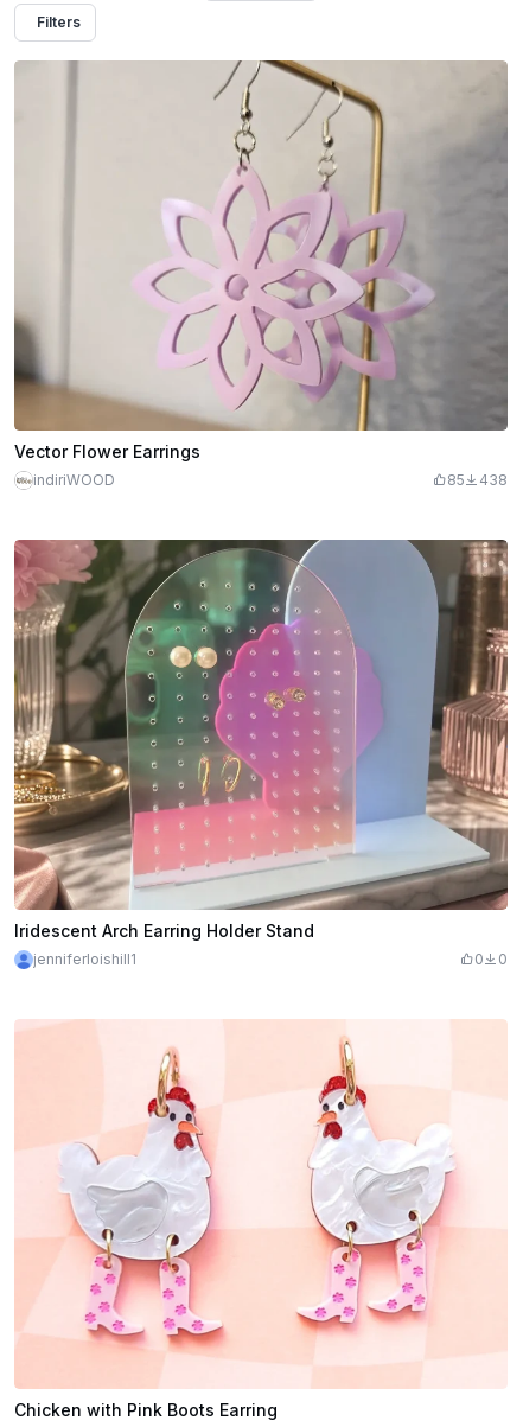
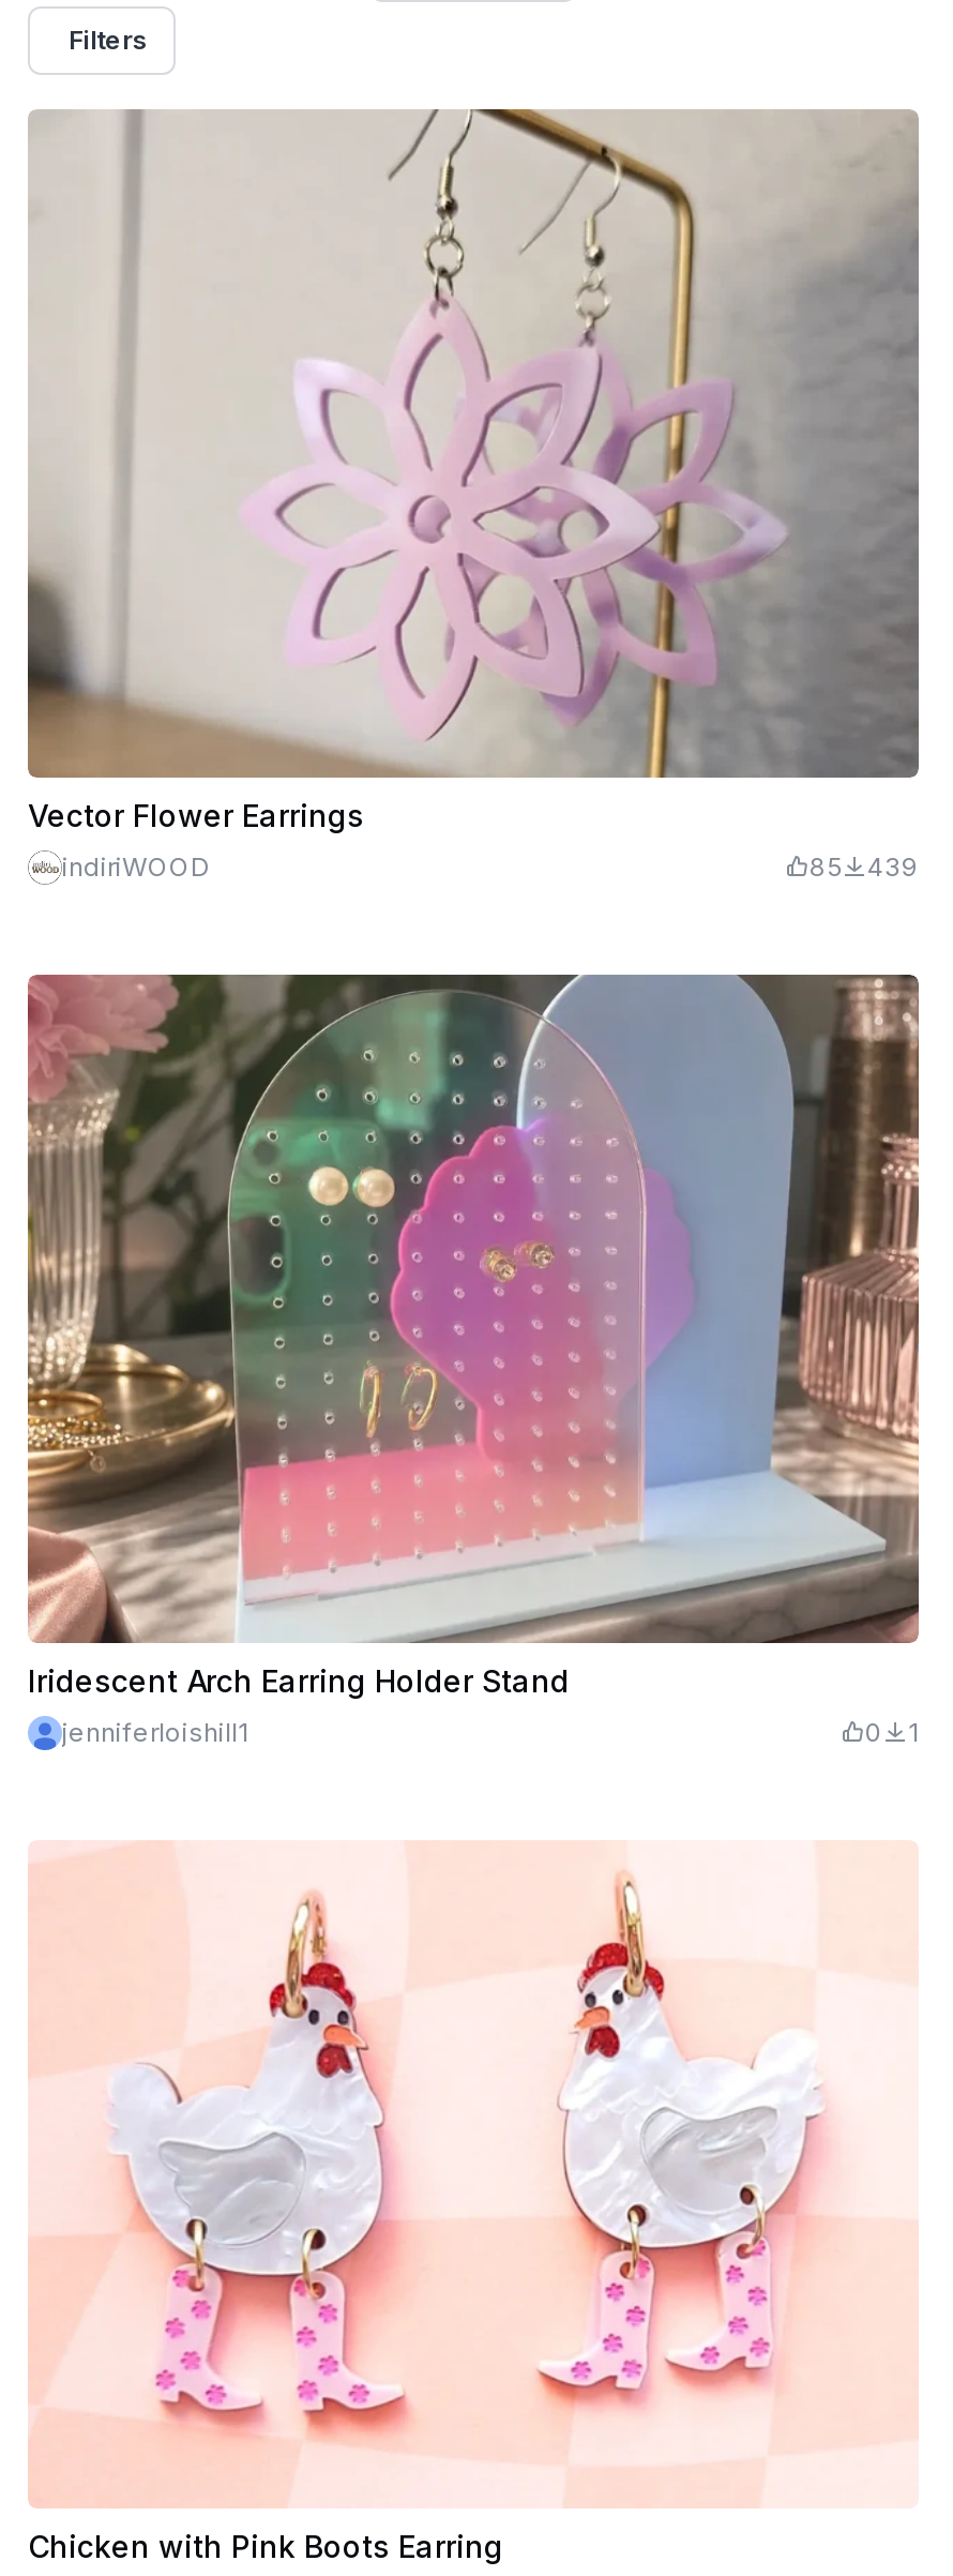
[447,471,508,489] 85 438 -> [810,850,919,883] 85 439
[474,950,508,968] 0 0 -> [865,1716,919,1748] 0 1

